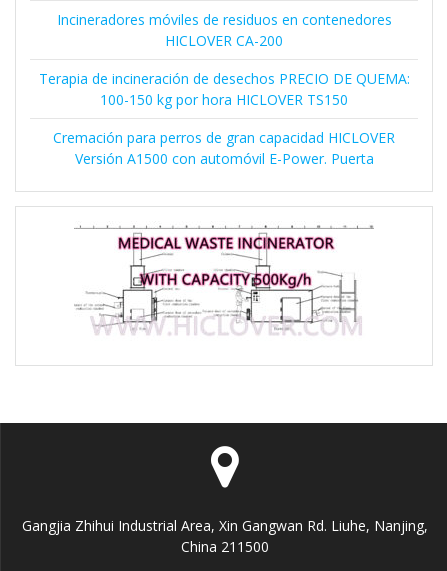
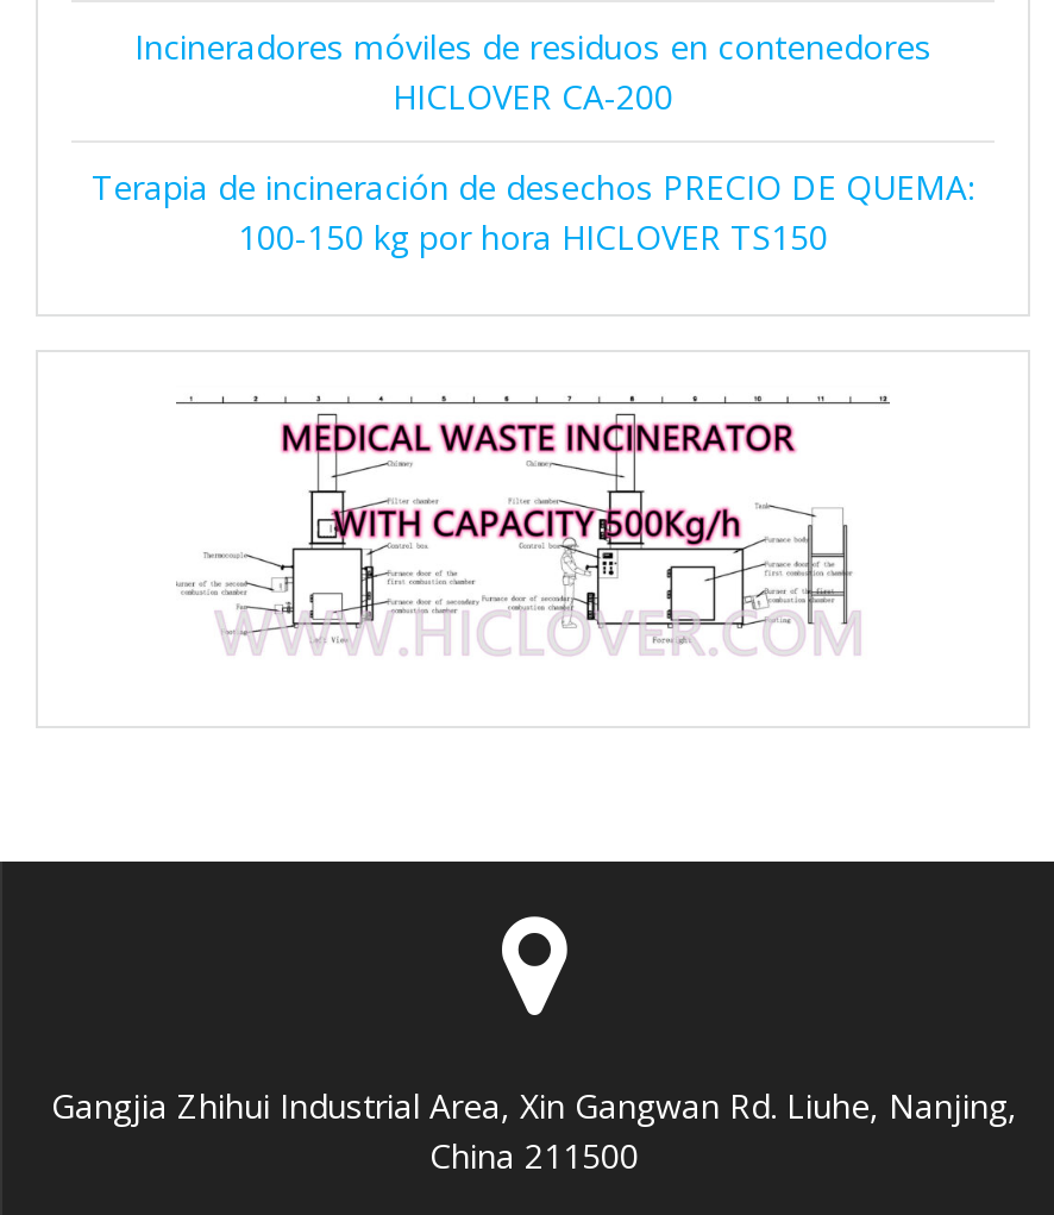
[53,128,395,168] Cremación para perros de gran capacidad HICLOVER | Versión A1500 con automóvil E-Power. Puerta -> none

